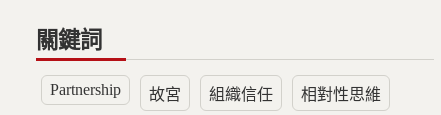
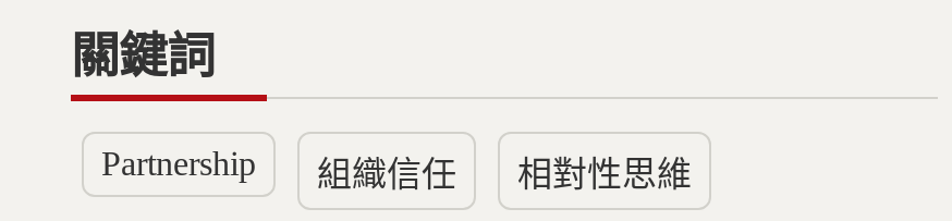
[149,86,181,103] 故宮 -> none

